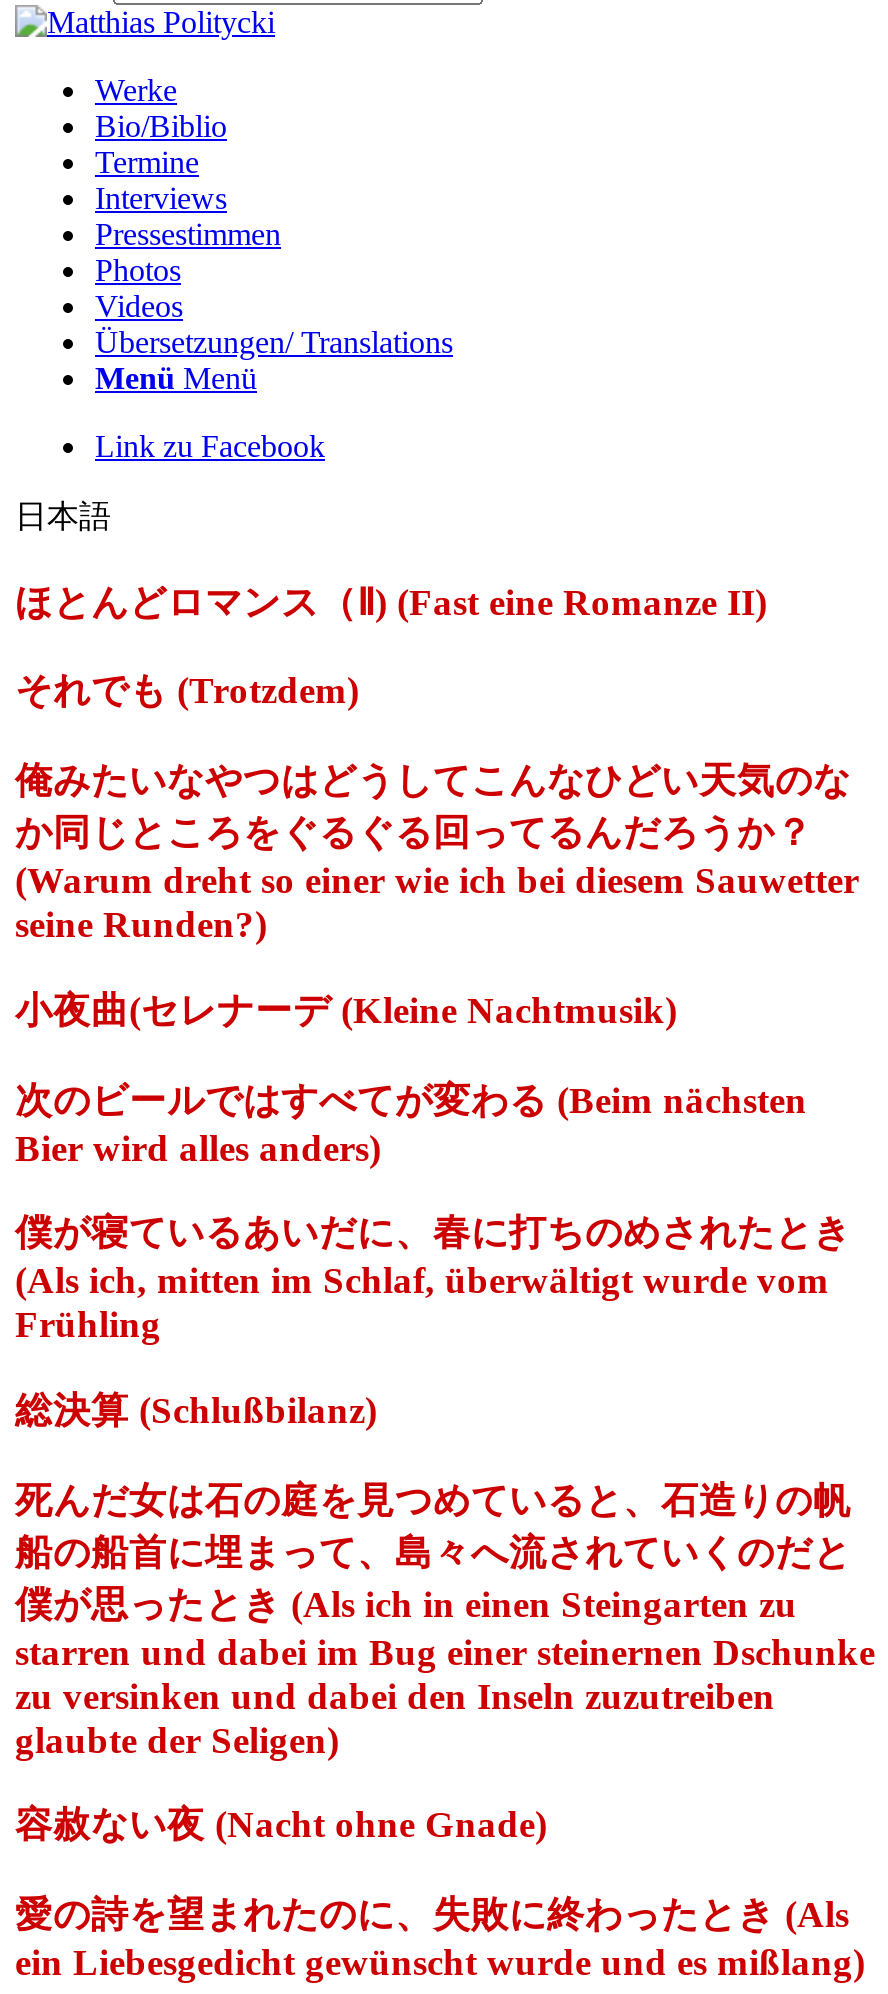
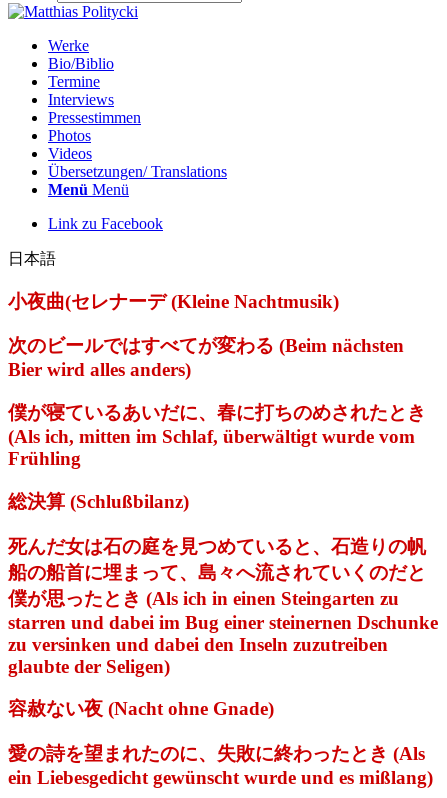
[15,580,859,945] ほとんどロマンス（Ⅱ) (Fast eine Romanze II) | それでも (Trotzdem) | 俺みたいなやつはどうしてこんなひどい天気のな | か同じところをぐるぐる回ってるんだろうか？ | (Warum dreht so einer wie ich bei diesem Sauwetter | seine Runden?) -> none

